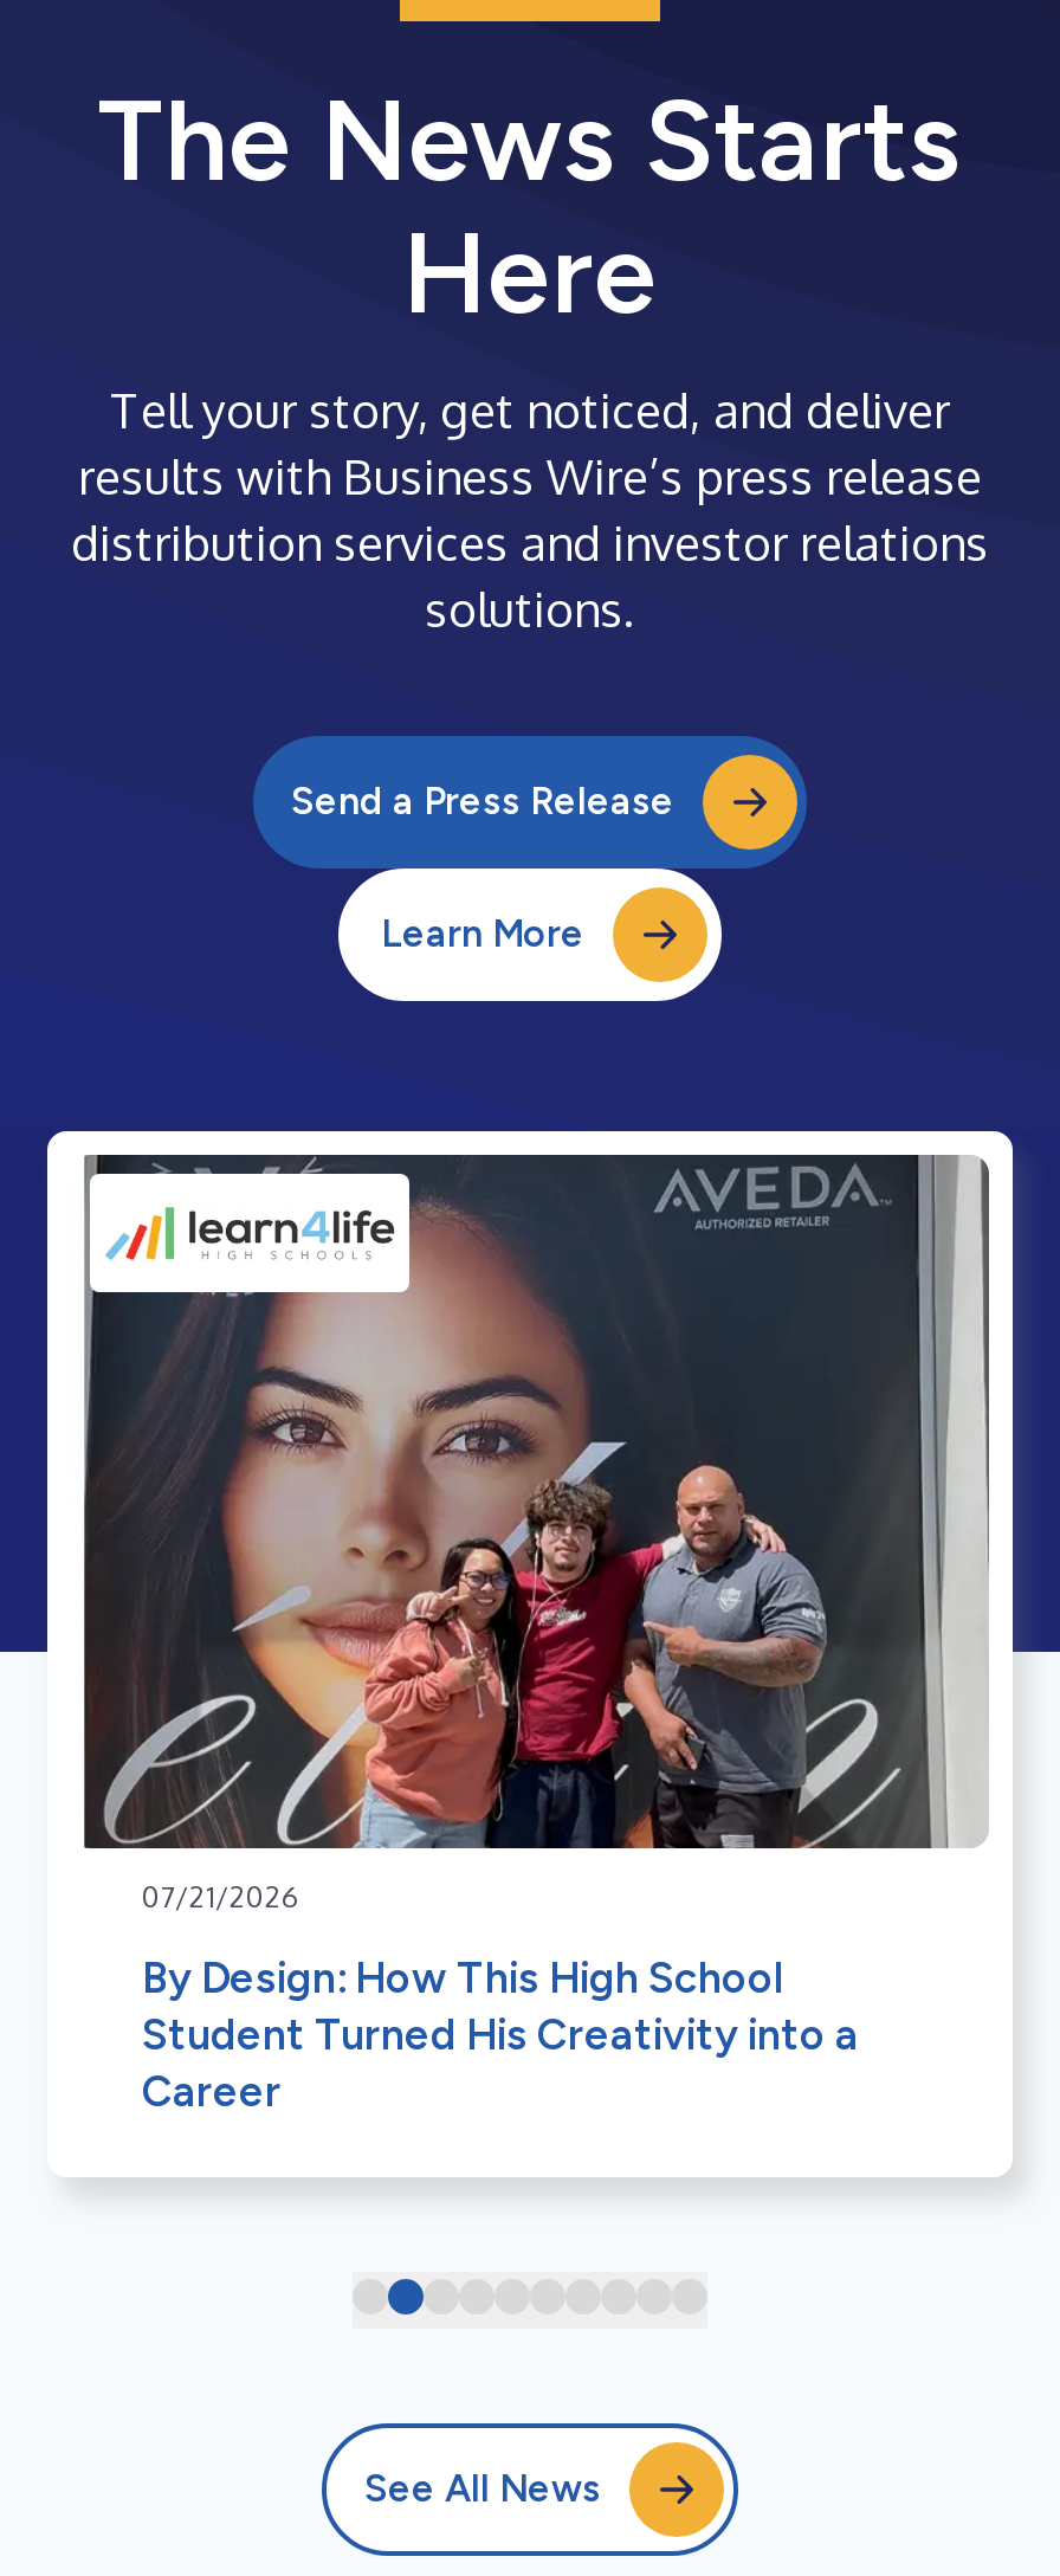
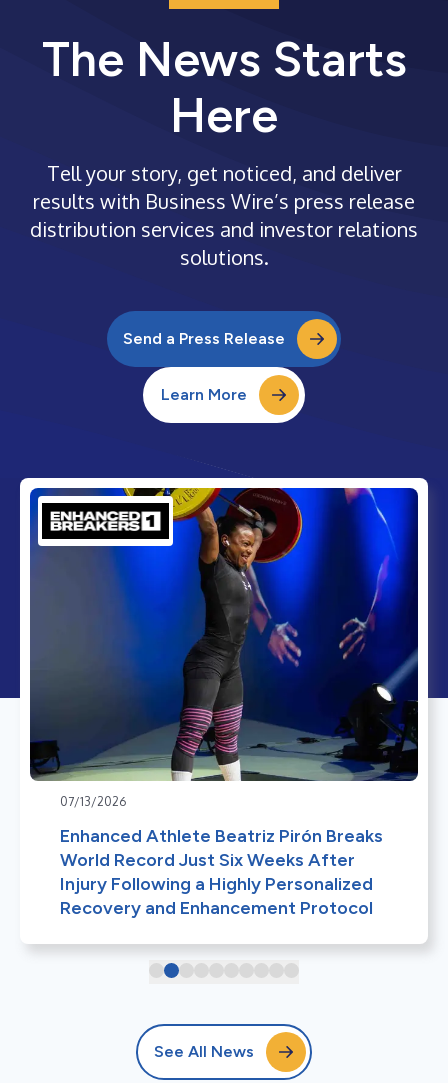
[71,1153,991,1914] [image] | 07/21/2026 -> [29,487,419,809] [image] | 07/13/2026
[142,1952,859,2118] By Design: How This High School | Student Turned His Creativity into a | Career -> [60,825,383,919] Enhanced Athlete Beatriz Pirón Breaks | World Record Just Six Weeks After | Injury Following a Highly Personalized | Recovery and Enhancement Protocol

